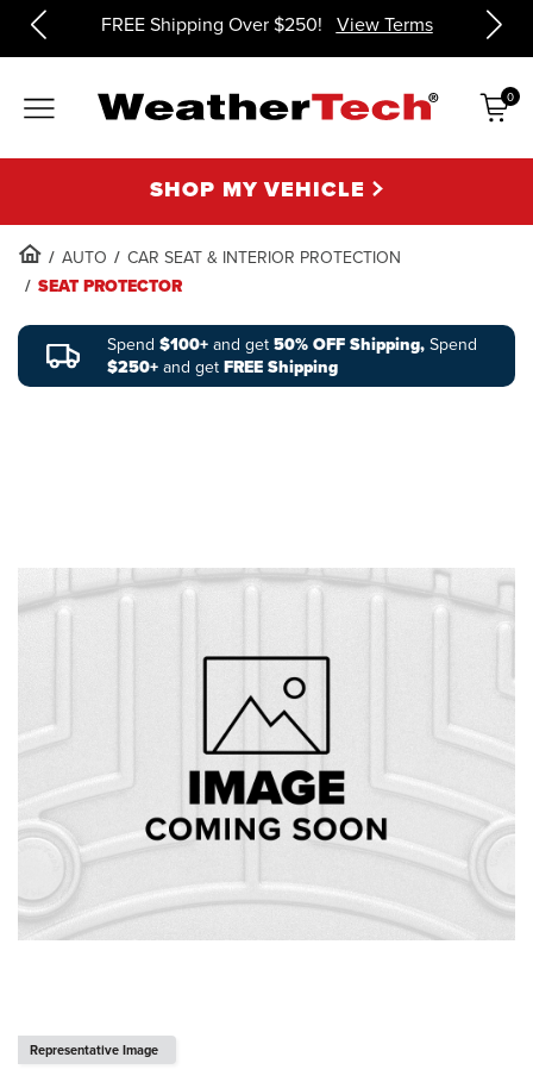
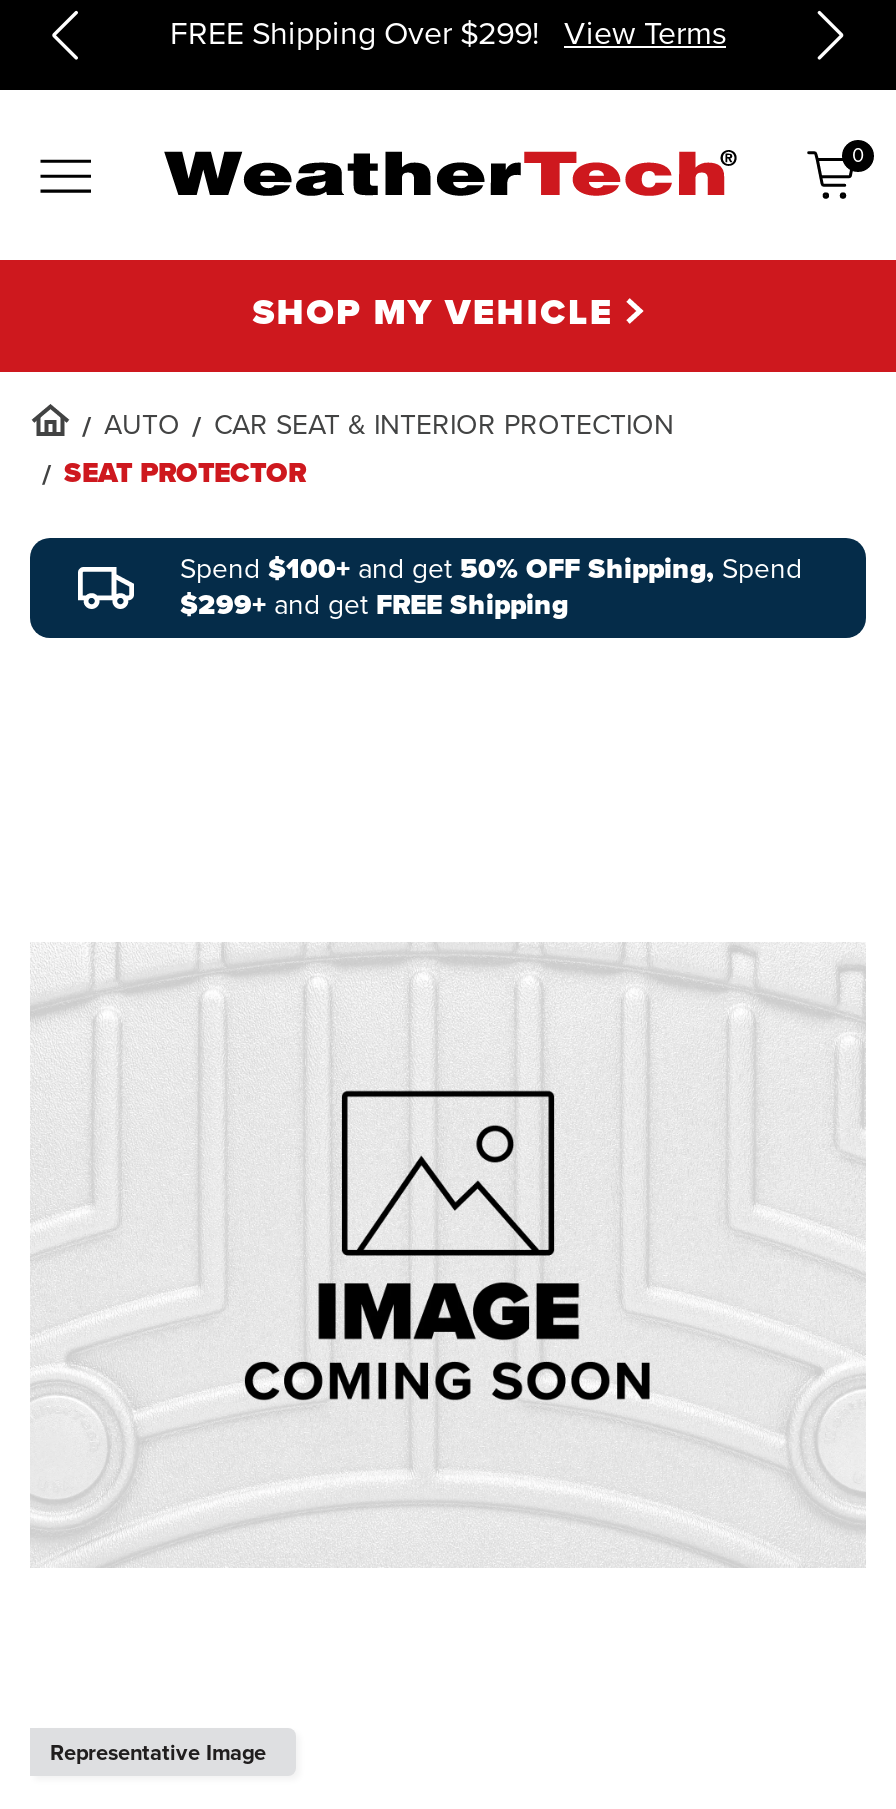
[101,11,432,37] FREE Shipping Over $250! View Terms -> [170,10,726,56] FREE Shipping Over $299! View Terms
[107,355,338,380] $250+ and get FREE Shipping -> [180,584,568,626] $299+ and get FREE Shipping

